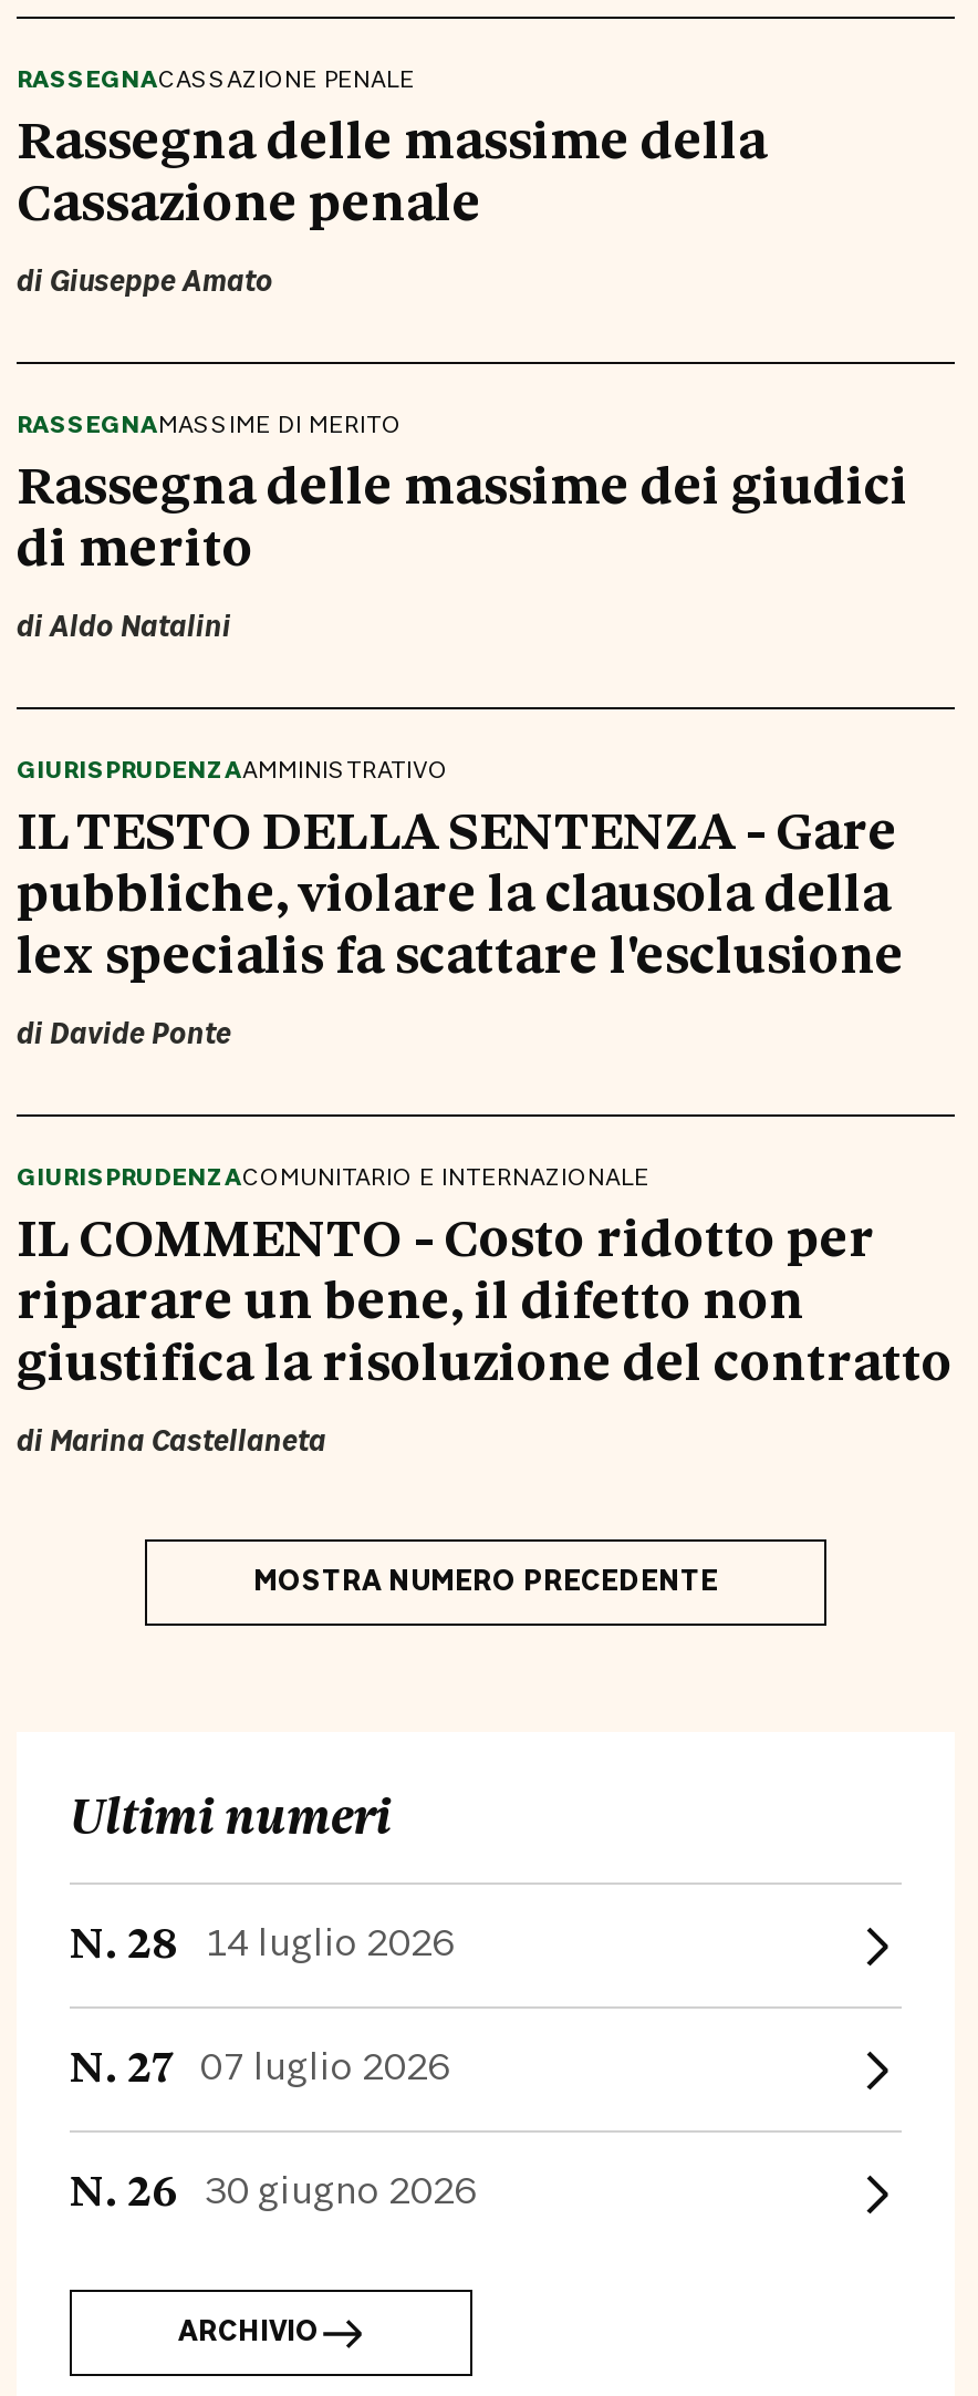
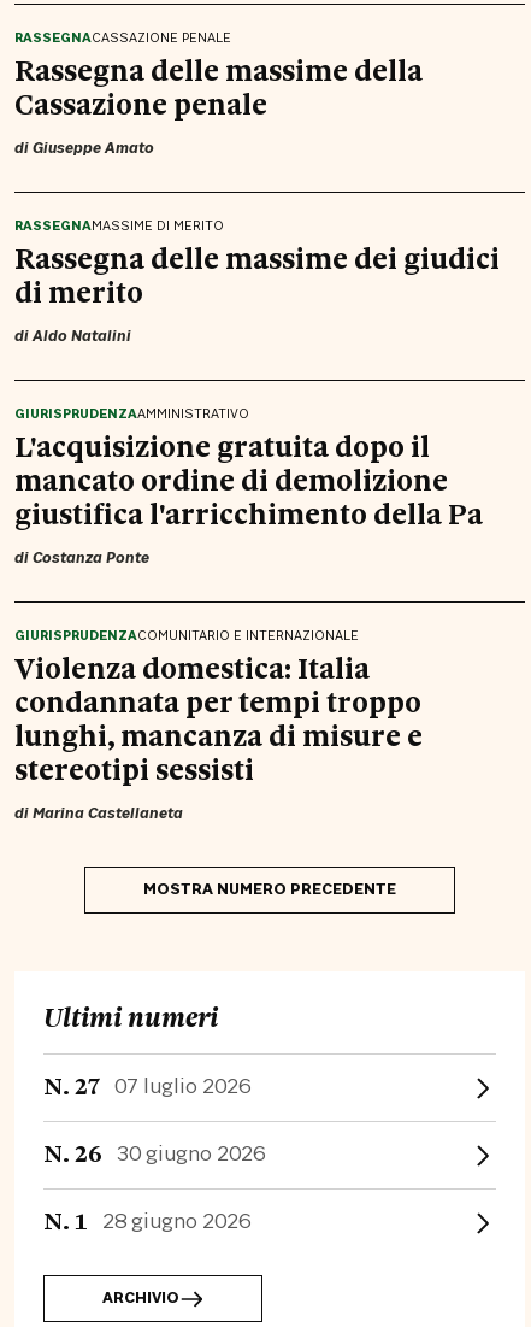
[17,789,904,1052] IL TESTO DELLA SENTENZA - Gare | pubbliche, violare la clausola della | lex specialis fa scattare l'esclusione | di Davide Ponte -> [14,424,483,568] L'acquisizione gratuita dopo il | mancato ordine di demolizione | giustifica l'arricchimento della Pa | di Costanza Ponte
[17,1196,953,1396] IL COMMENTO - Costo ridotto per | riparare un bene, il difetto non | giustifica la risoluzione del contratto -> [14,646,423,788] Violenza domestica: Italia | condannata per tempi troppo | lunghi, mancanza di misure e | stereotipi sessisti
[70,1906,455,1970] N. 28 14 luglio 2026 -> none
moved [70,2030,477,2218] -> [43,1066,265,1169]: N. 27 07 luglio 2026 | N. 26 30 giugno 2026
none -> [43,1201,250,1236] N. 1 28 giugno 2026

